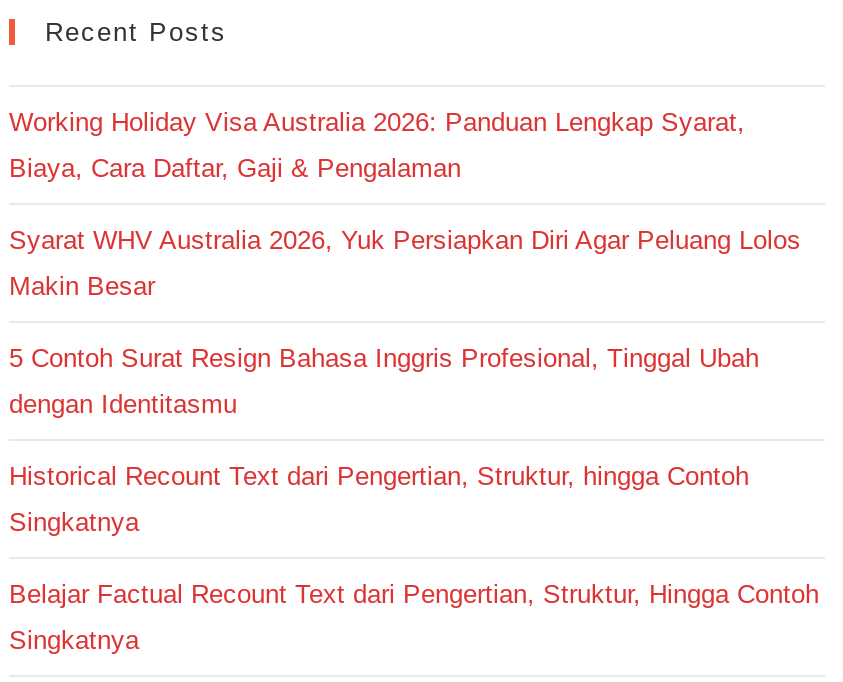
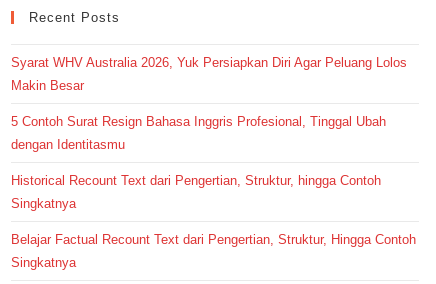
[9,107,745,183] Working Holiday Visa Australia 2026: Panduan Lengkap Syarat, | Biaya, Cara Daftar, Gaji & Pengalaman -> none

